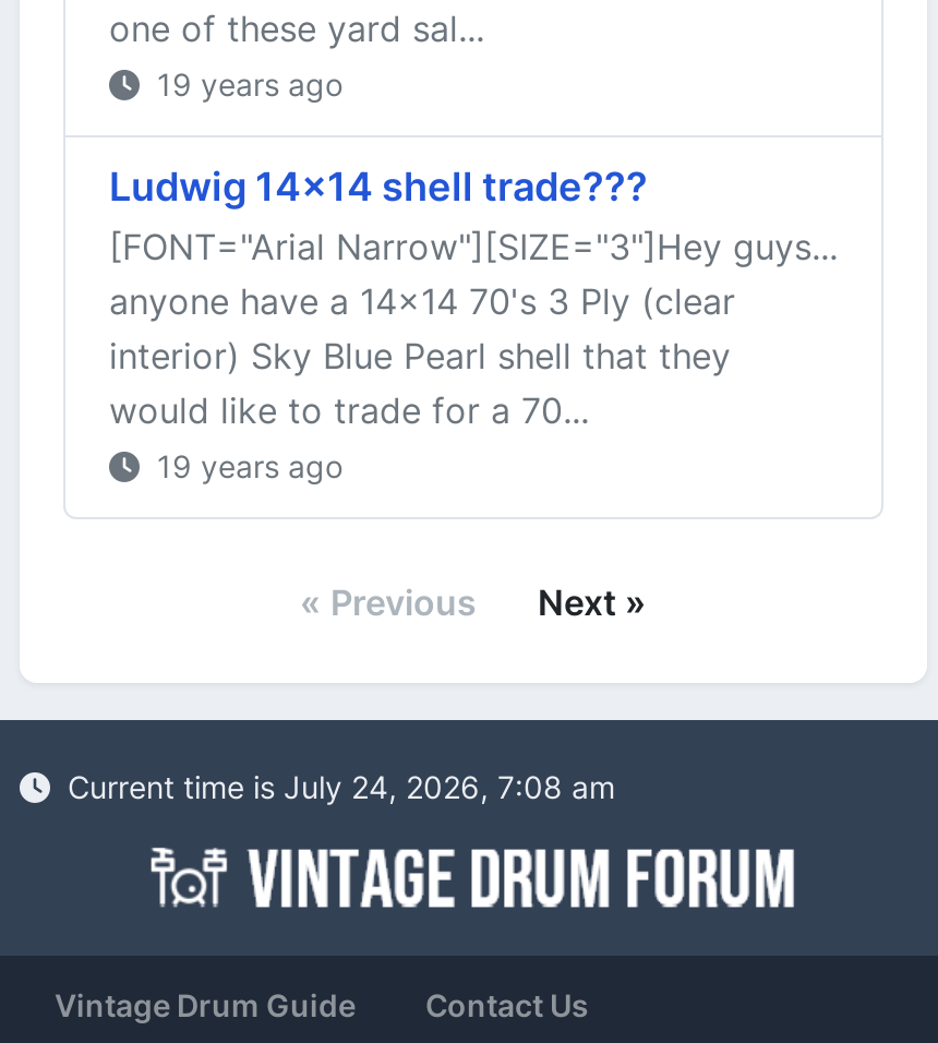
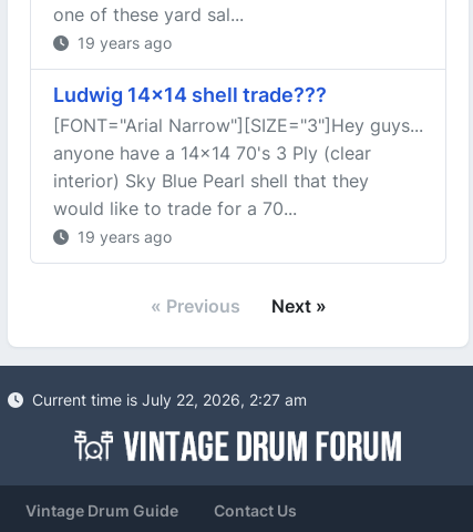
[59,768,615,805] Current time is July 24, 2026, 7:08 am -> [28,390,307,409] Current time is July 22, 2026, 2:27 am

